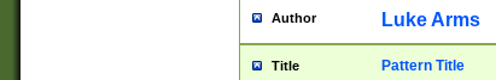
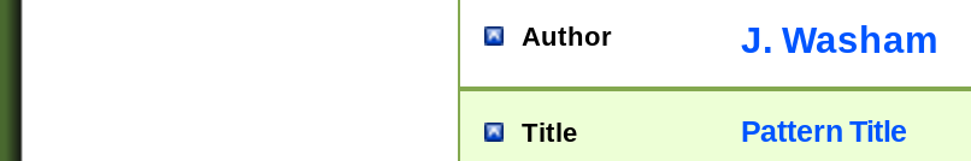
[381,10,480,30] Luke Arms -> [741,20,938,61] J. Washam

